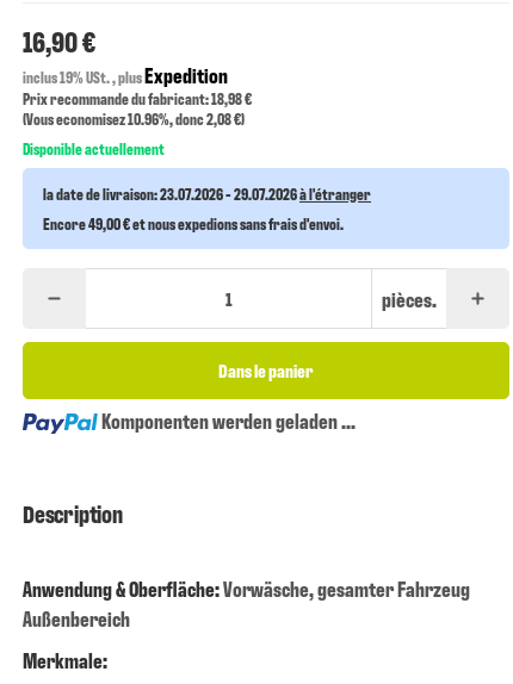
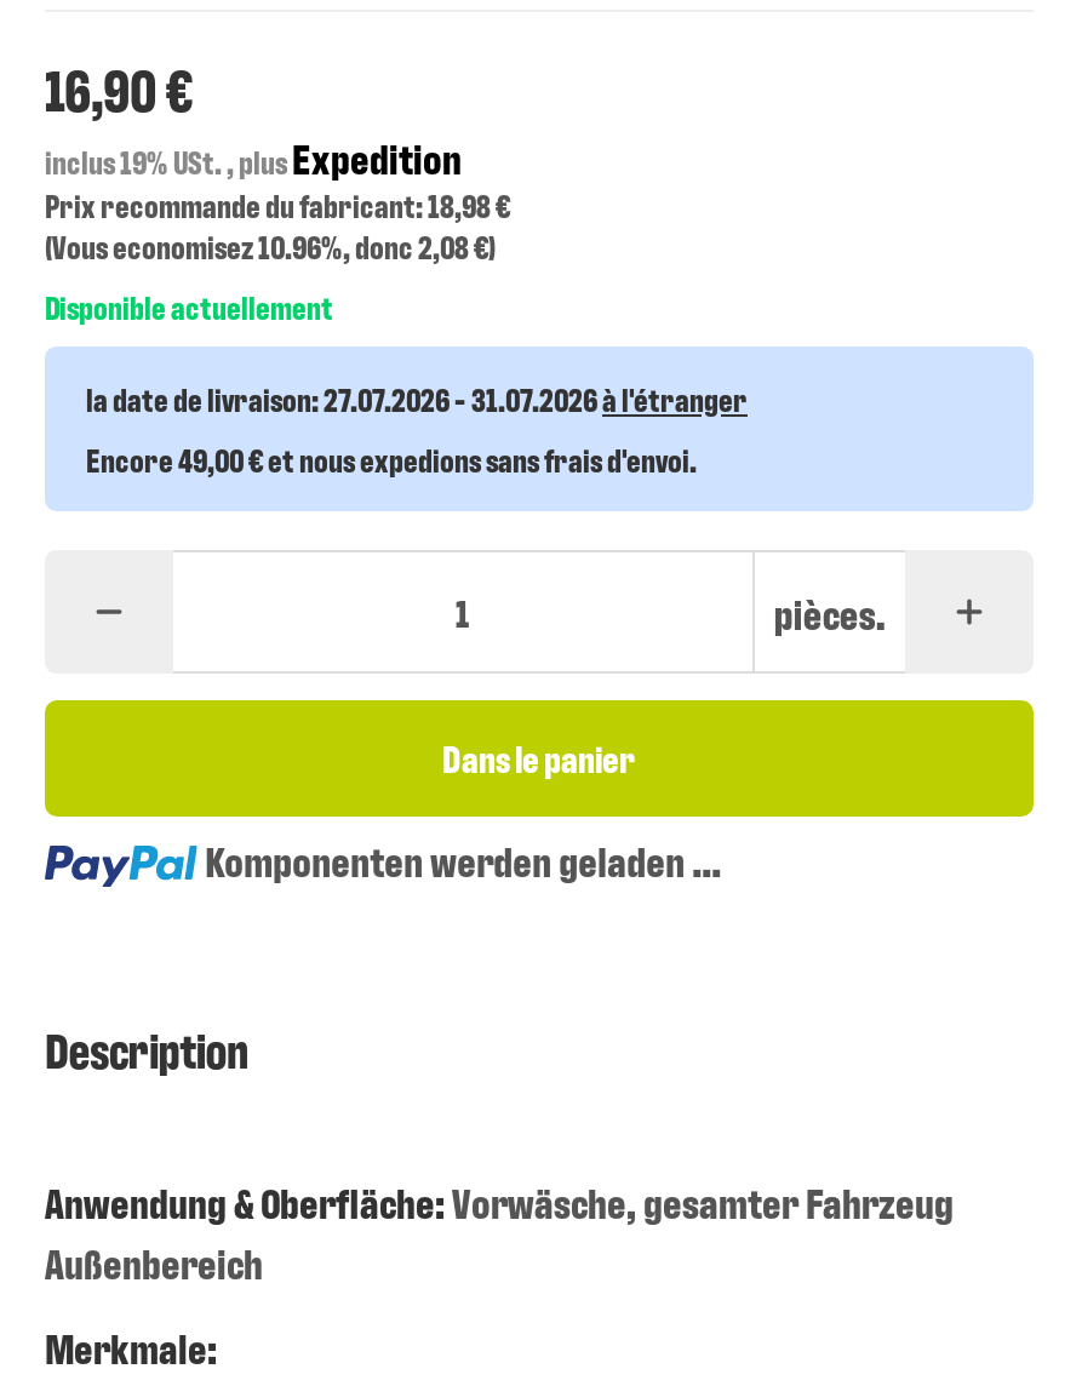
[43,183,371,204] la date de livraison:23.07.2026 - 29.07.2026à l'étranger -> [86,378,748,419] la date de livraison:27.07.2026 - 31.07.2026à l'étranger

